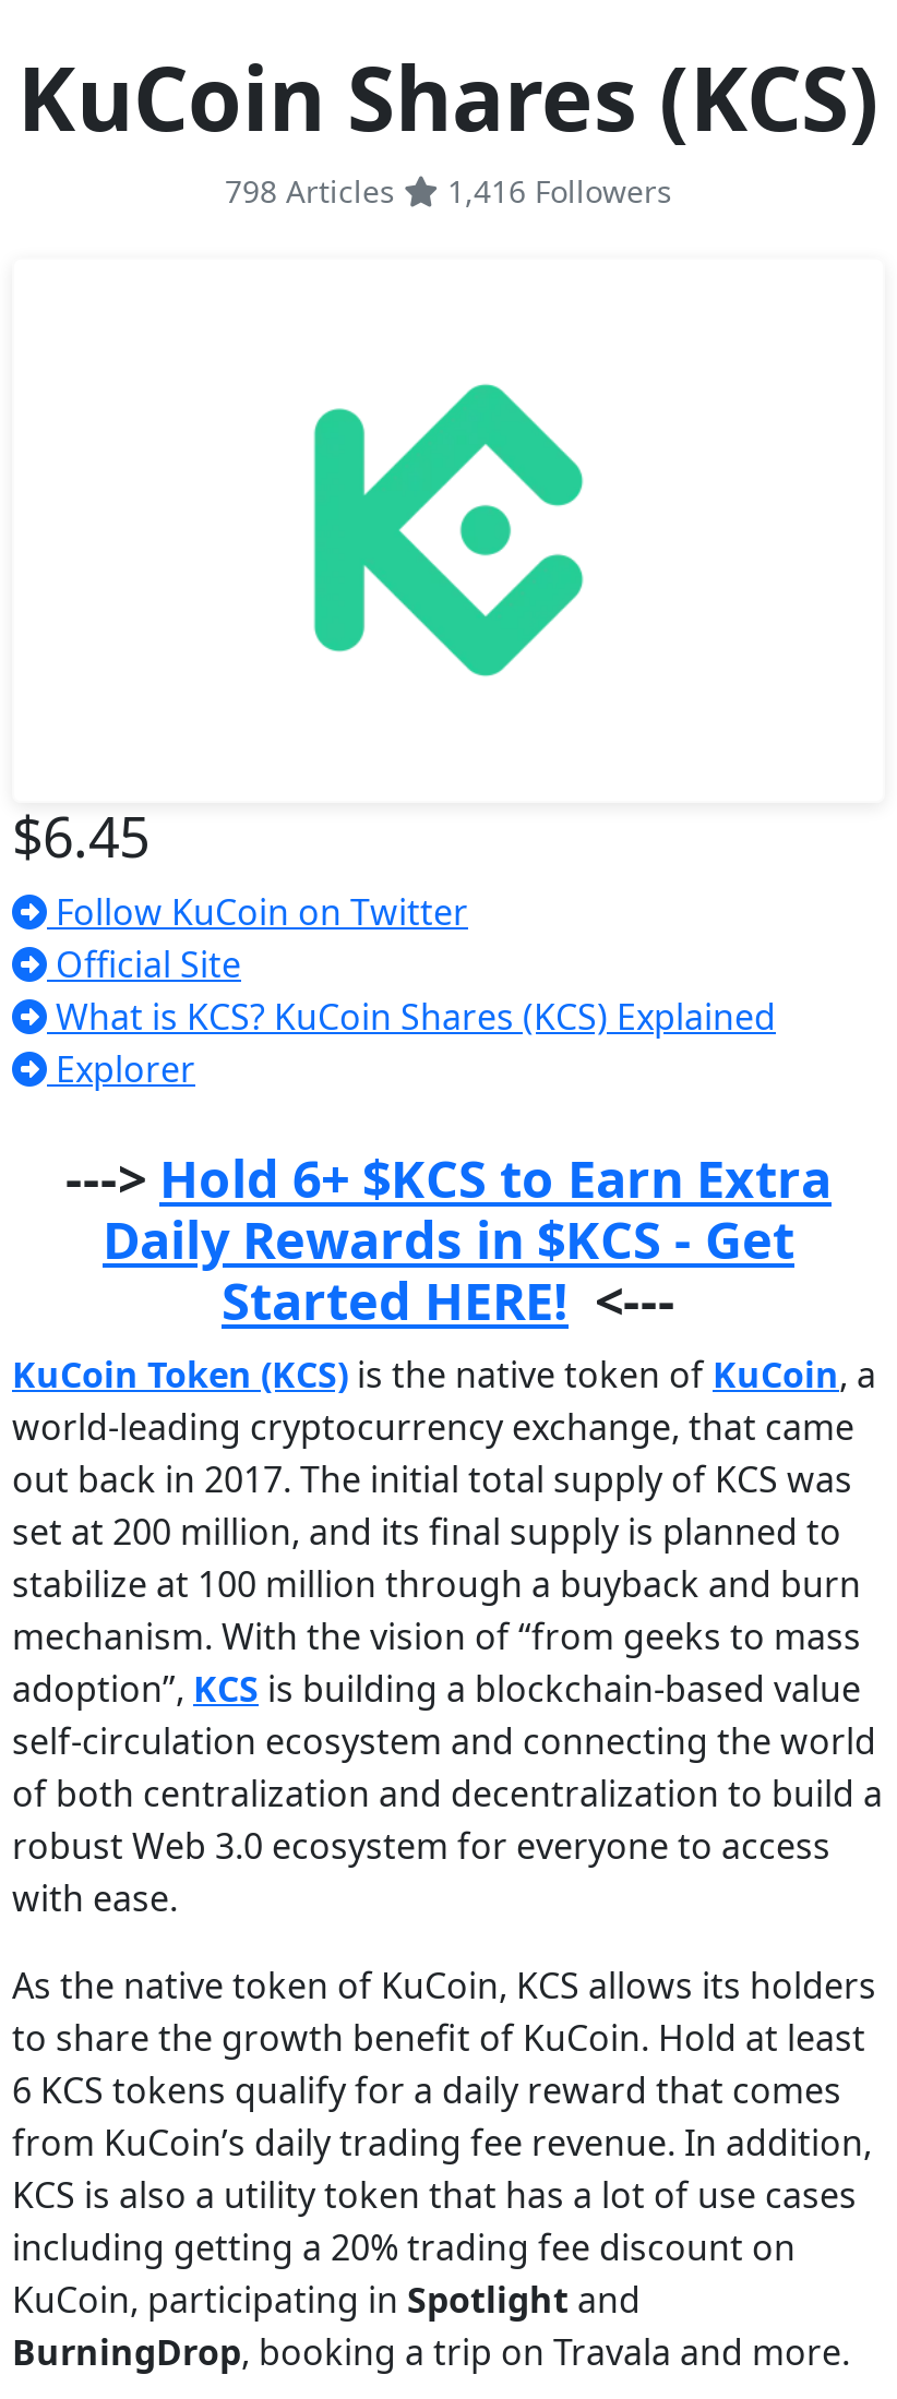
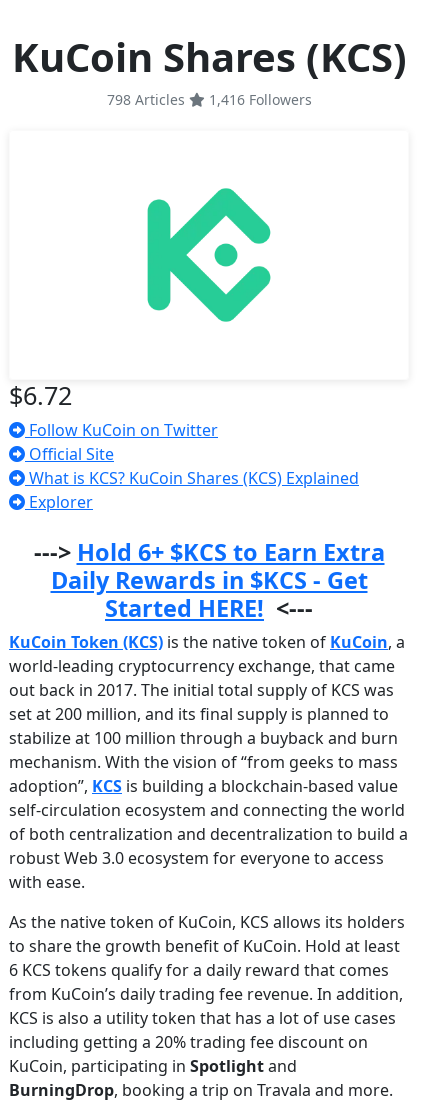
[12,799,149,873] $6.45 -> [9,378,72,412] $6.72

